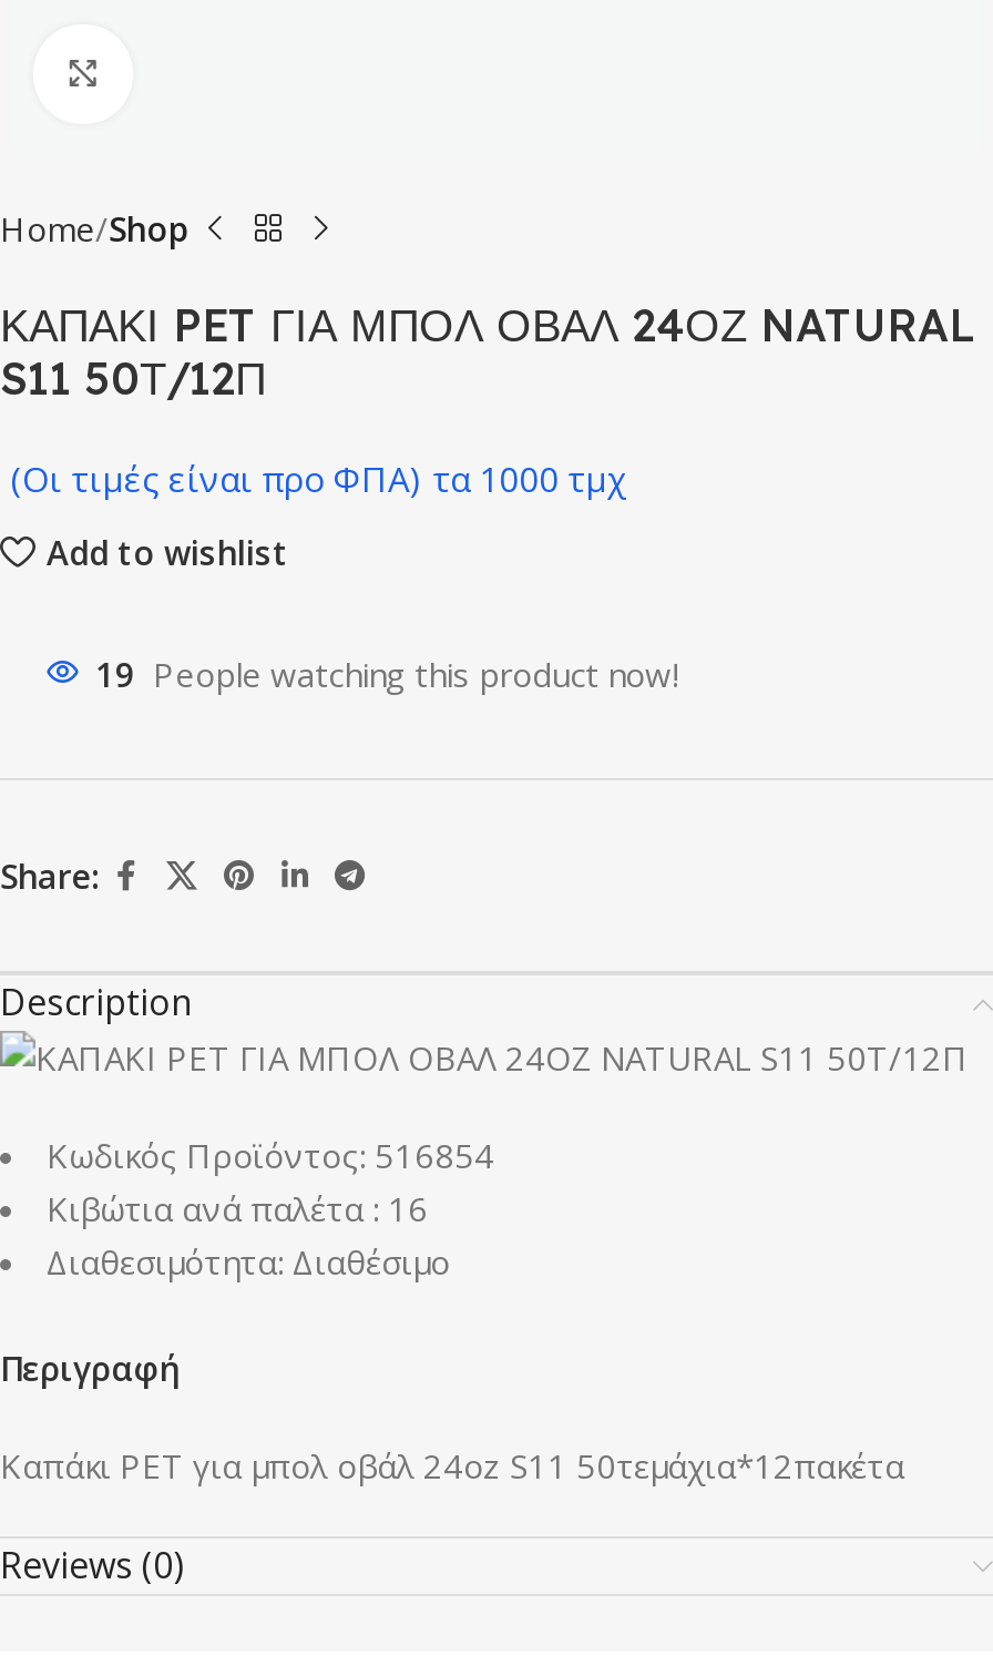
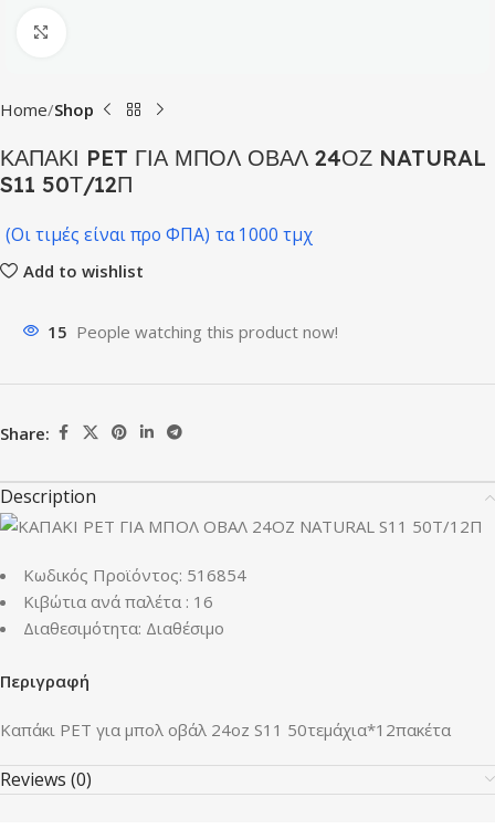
[95,652,678,696] 19 People watching this product now! -> [48,321,338,343] 15 People watching this product now!

